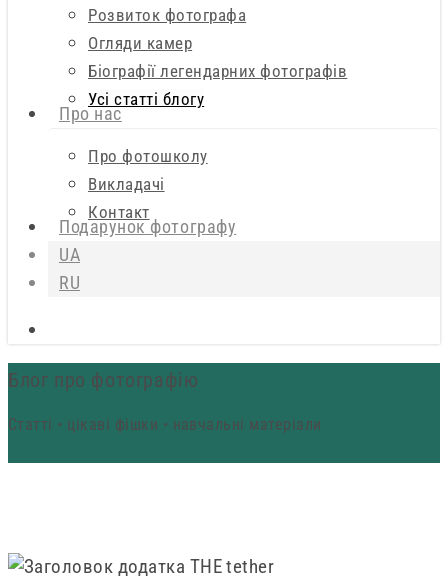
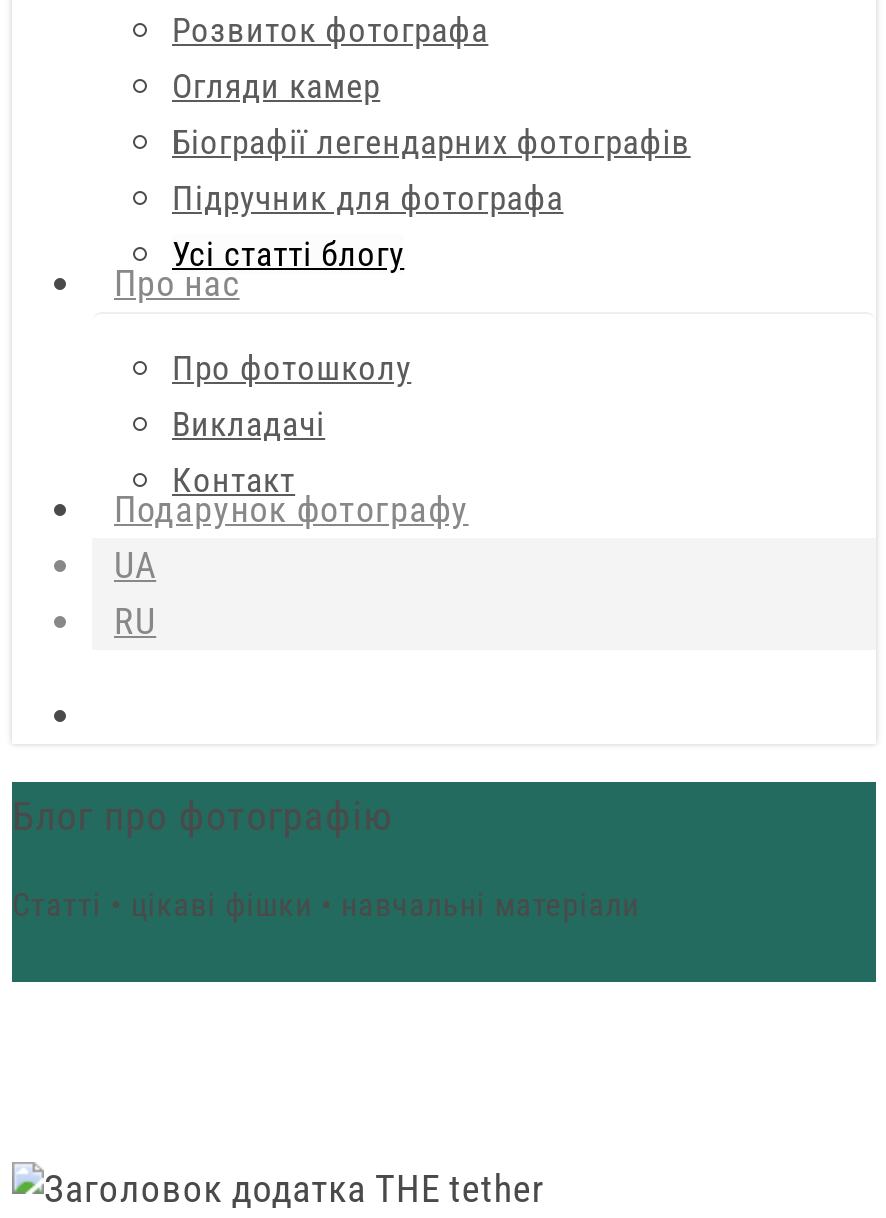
none -> [172,178,563,218] Підручник для фотографа

